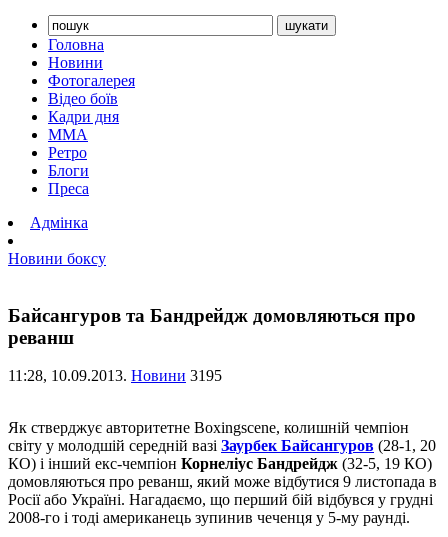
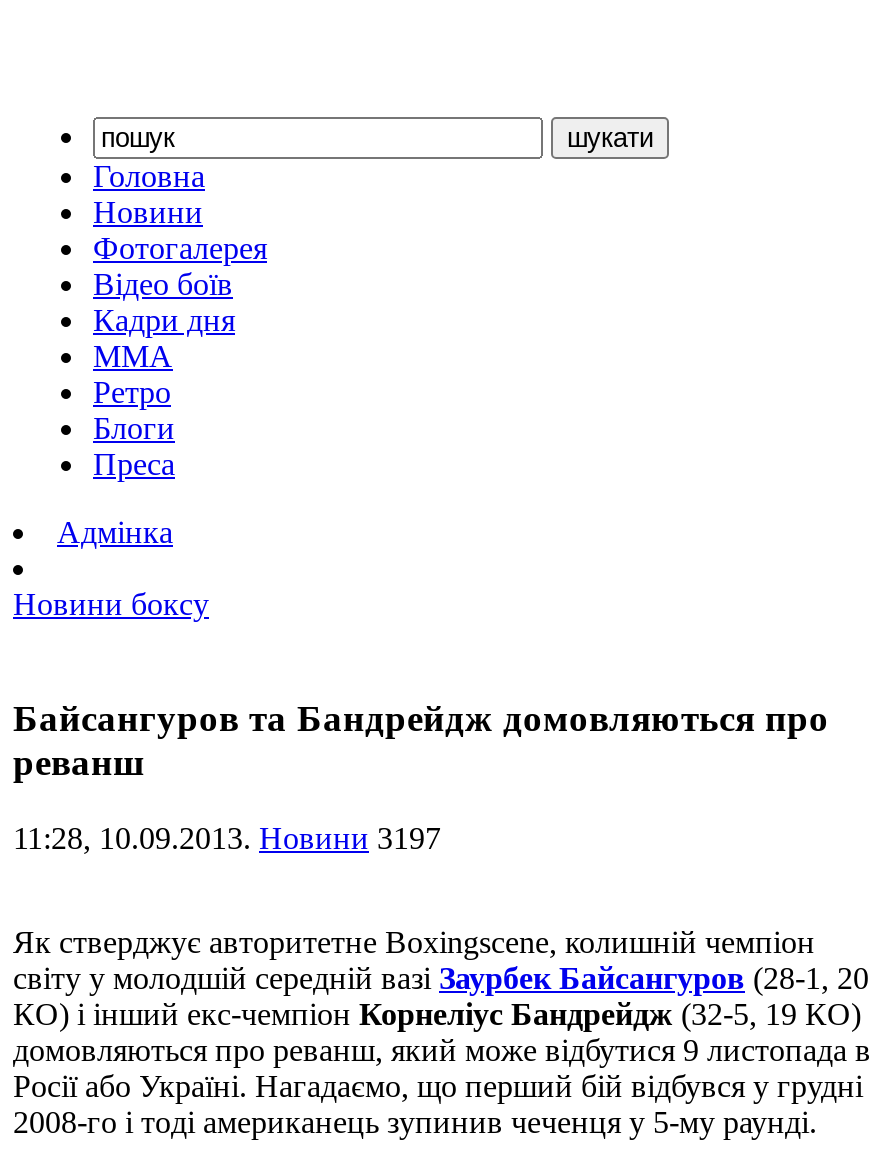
[8,367,222,384] 11:28, 10.09.2013. Новини 3195 -> [13,822,441,856] 11:28, 10.09.2013. Новини 3197

